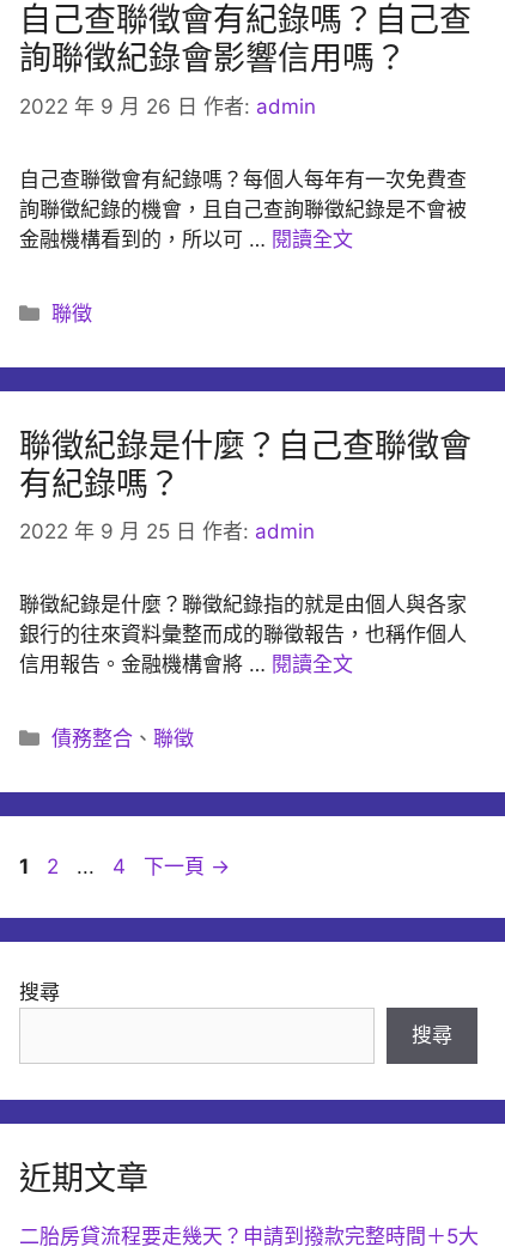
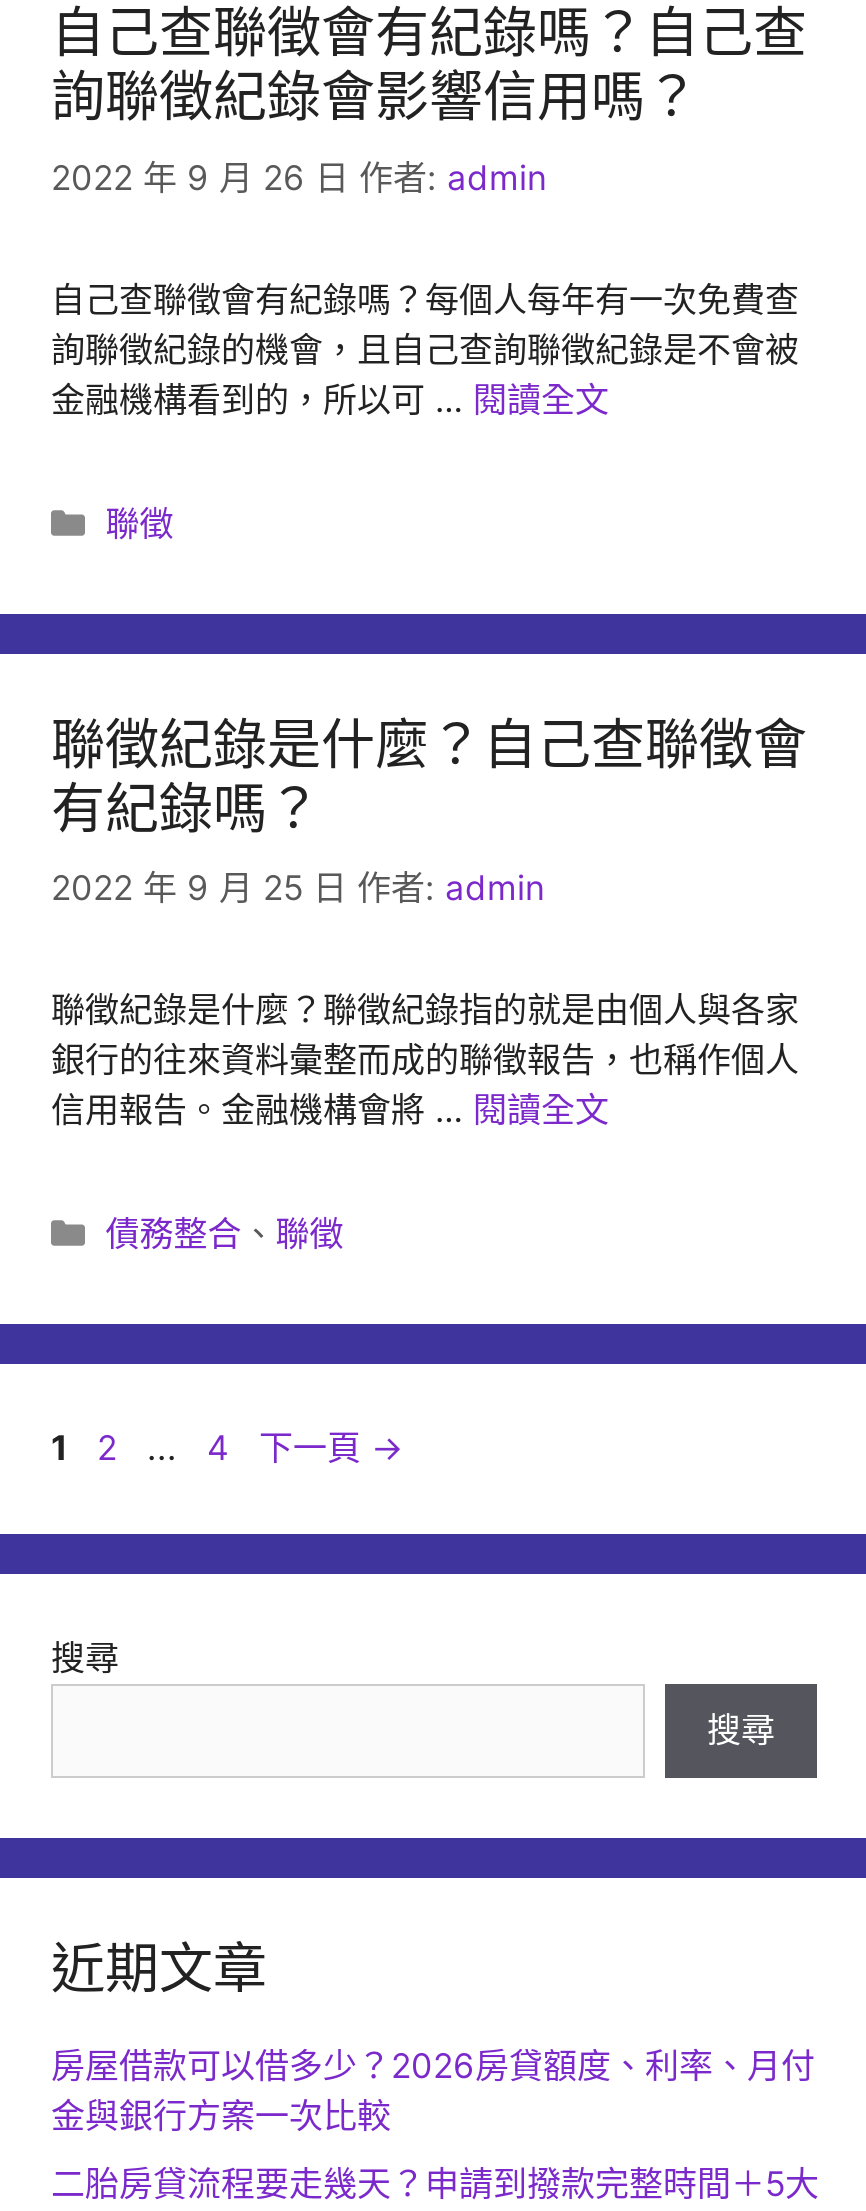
none -> [51,2046,815,2136] 房屋借款可以借多少？2026房貸額度、利率、月付 | 金與銀行方案一次比較

